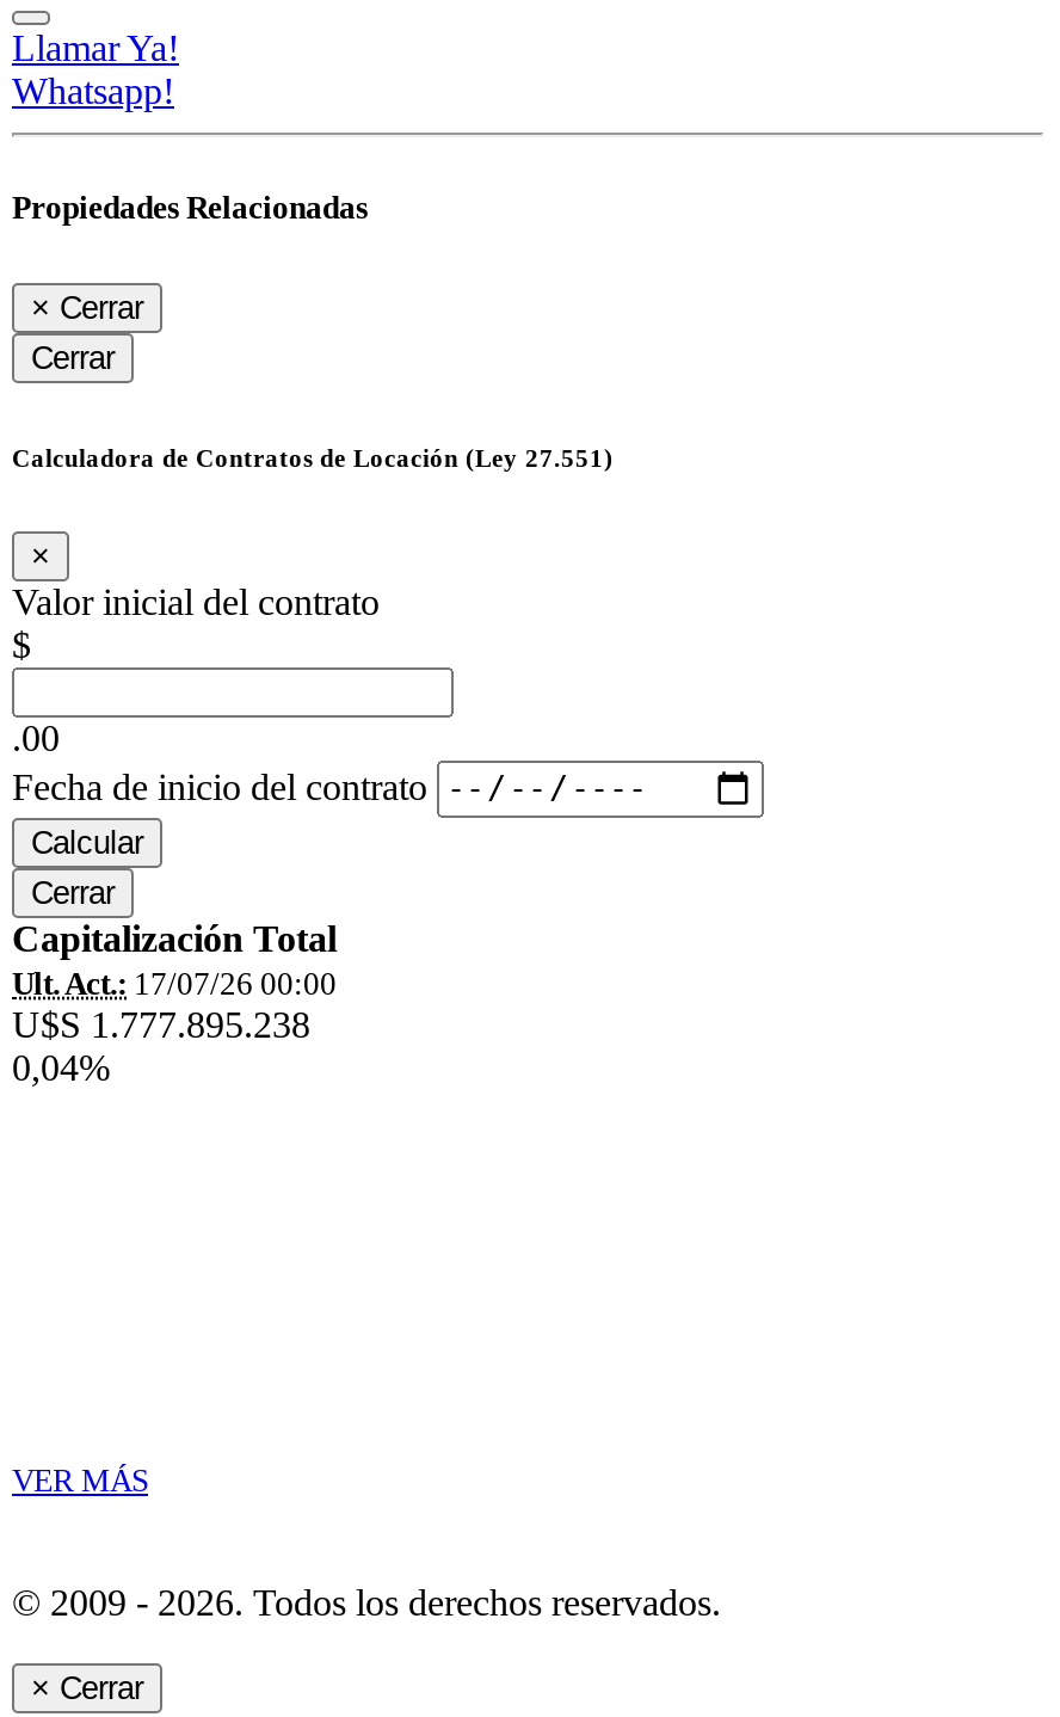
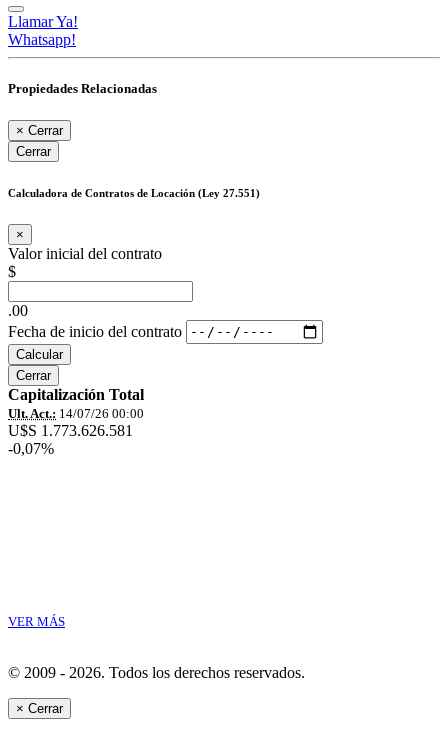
[12,965,337,1001] Ult. Act.: 17/07/26 00:00 -> [8,405,144,420] Ult. Act.: 14/07/26 00:00
[12,1003,310,1044] U$S 1.777.895.238 -> [8,421,133,438] U$S 1.773.626.581
[12,1046,110,1087] 0,04% -> [8,439,54,456] -0,07%

